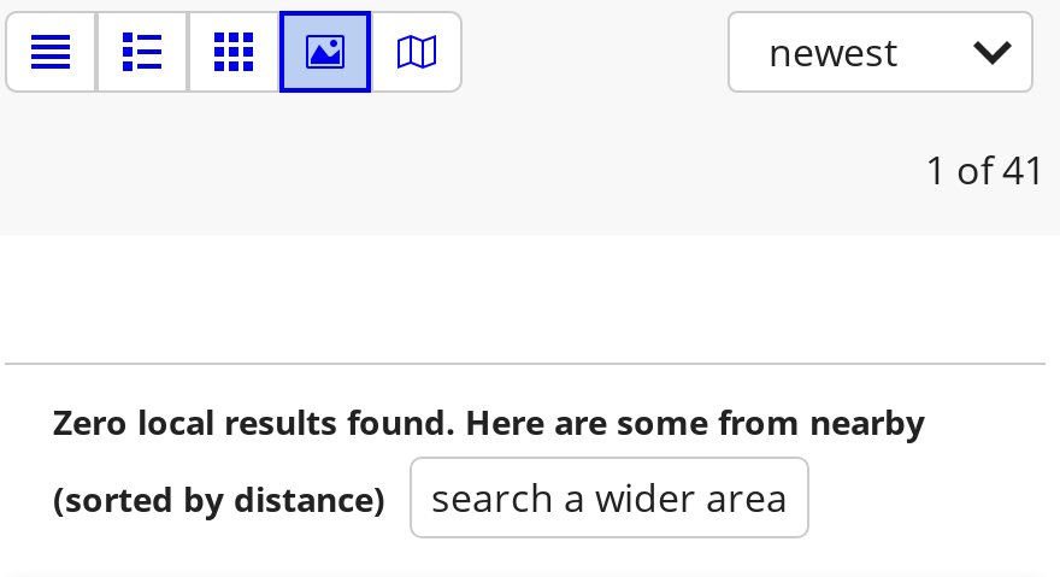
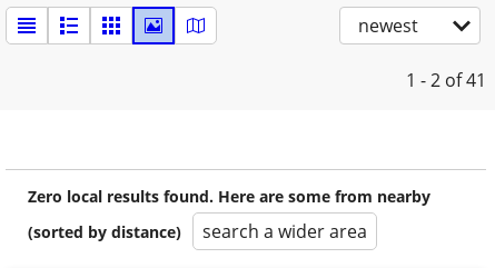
[925,143,1046,196] 1 of 41 -> [406,68,486,92] 1 - 2 of 41

